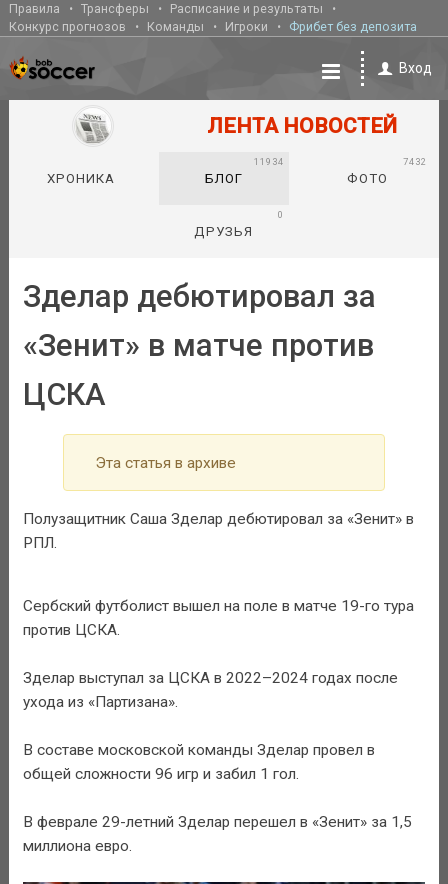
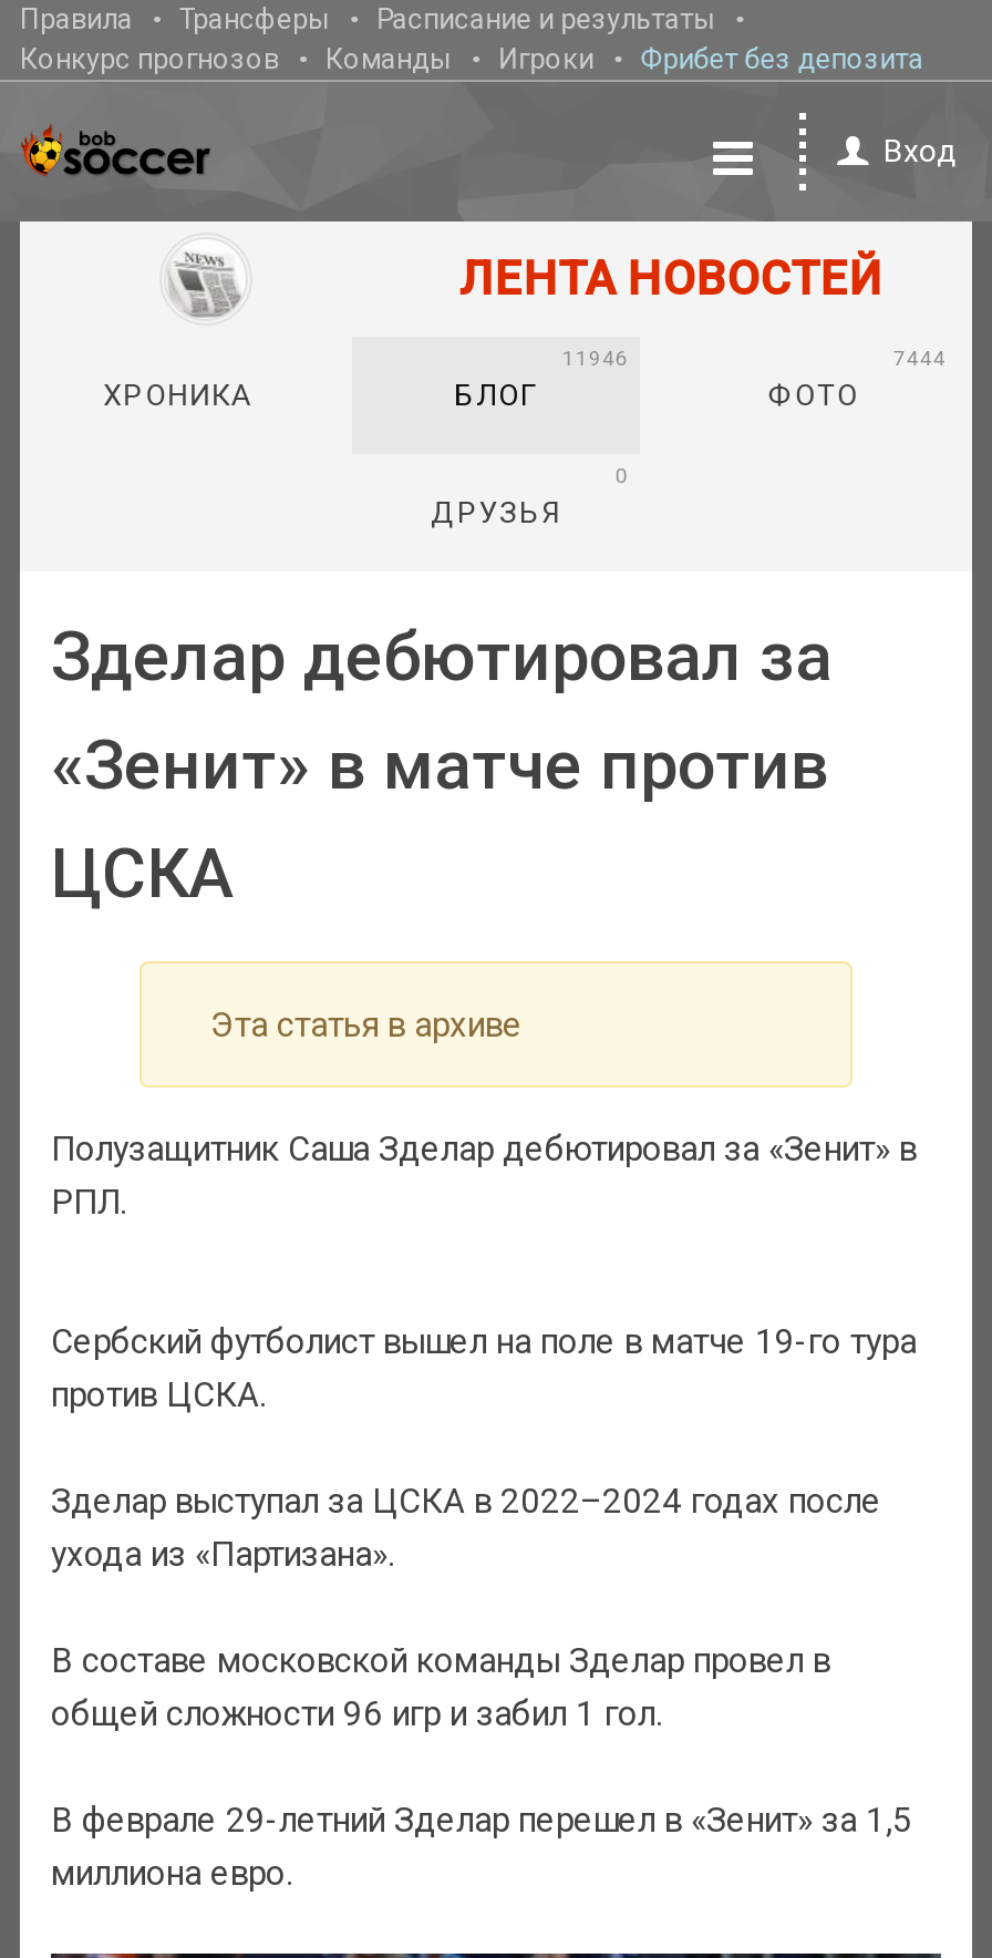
[254,156,284,167] 11934 -> [562,345,629,369] 11946
[403,156,427,167] 7432 -> [893,345,946,369] 7444

